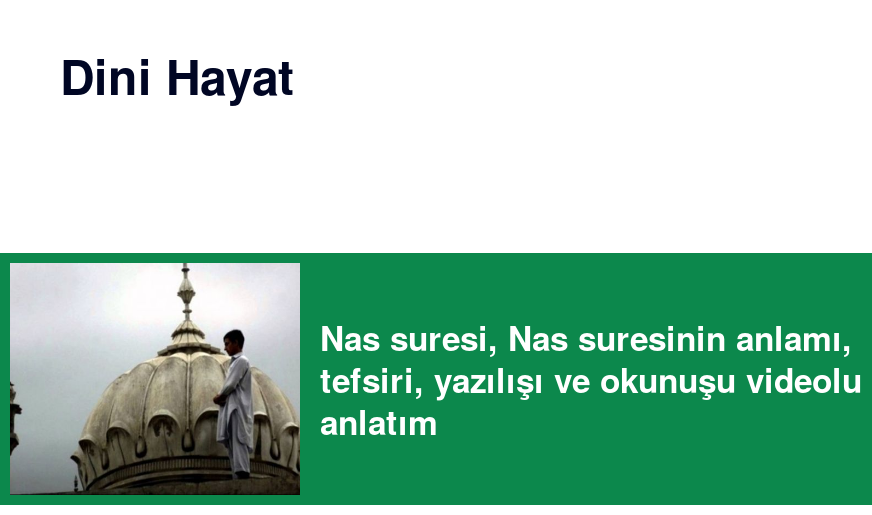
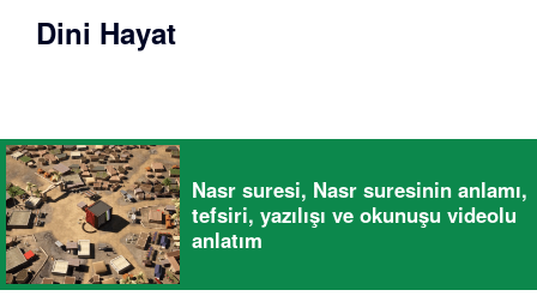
[8,261,852,497] [image] | Nas suresi, Nas suresinin anlamı, -> [5,144,527,285] [image] | Nasr suresi, Nasr suresinin anlamı,

